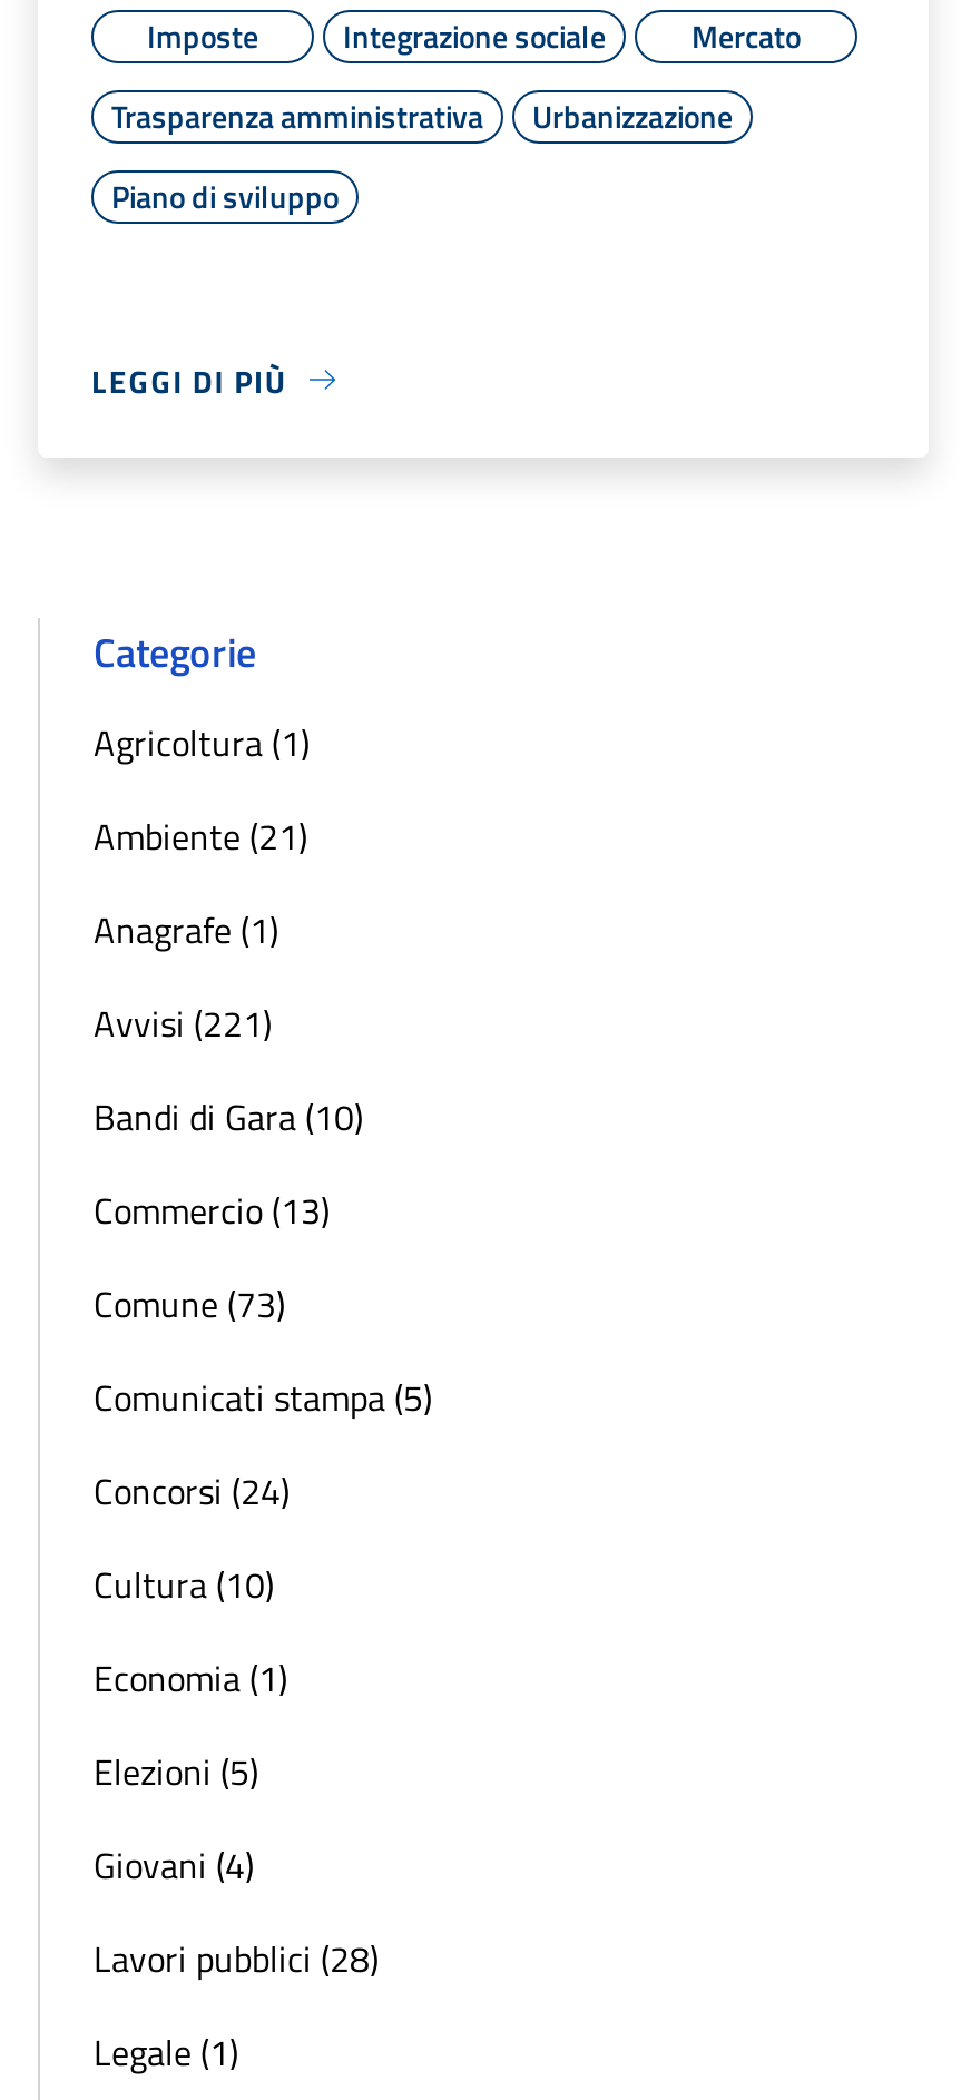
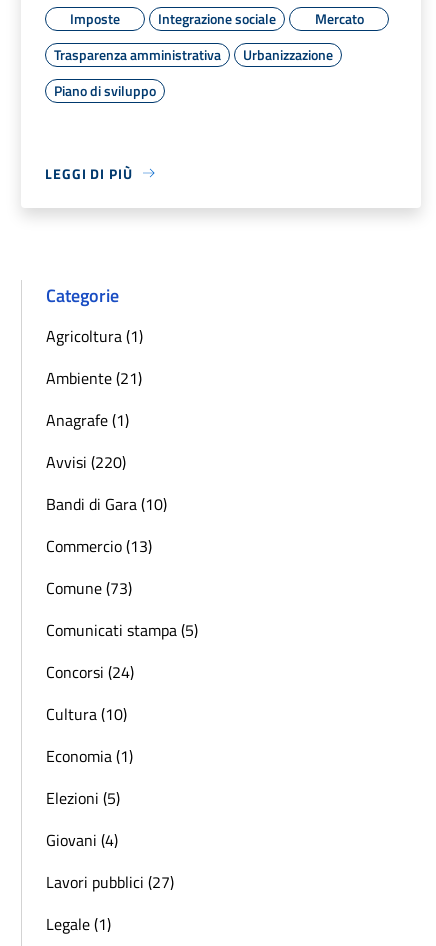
[94,997,272,1050] Avvisi (221) -> [46,450,126,474] Avvisi (220)
[94,1932,379,1985] Lavori pubblici (28) -> [46,870,174,894] Lavori pubblici (27)

